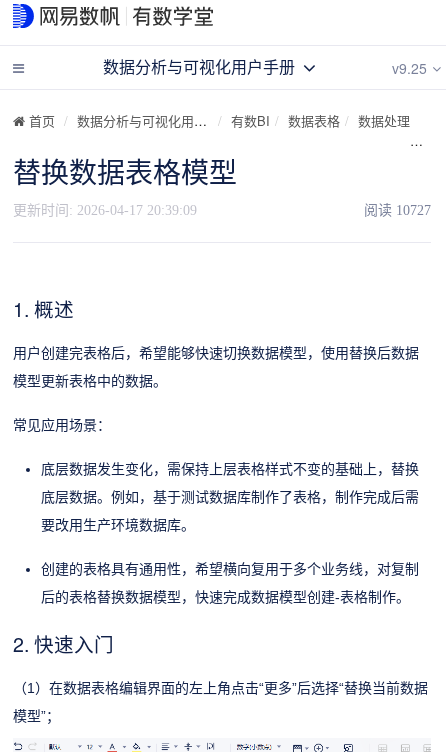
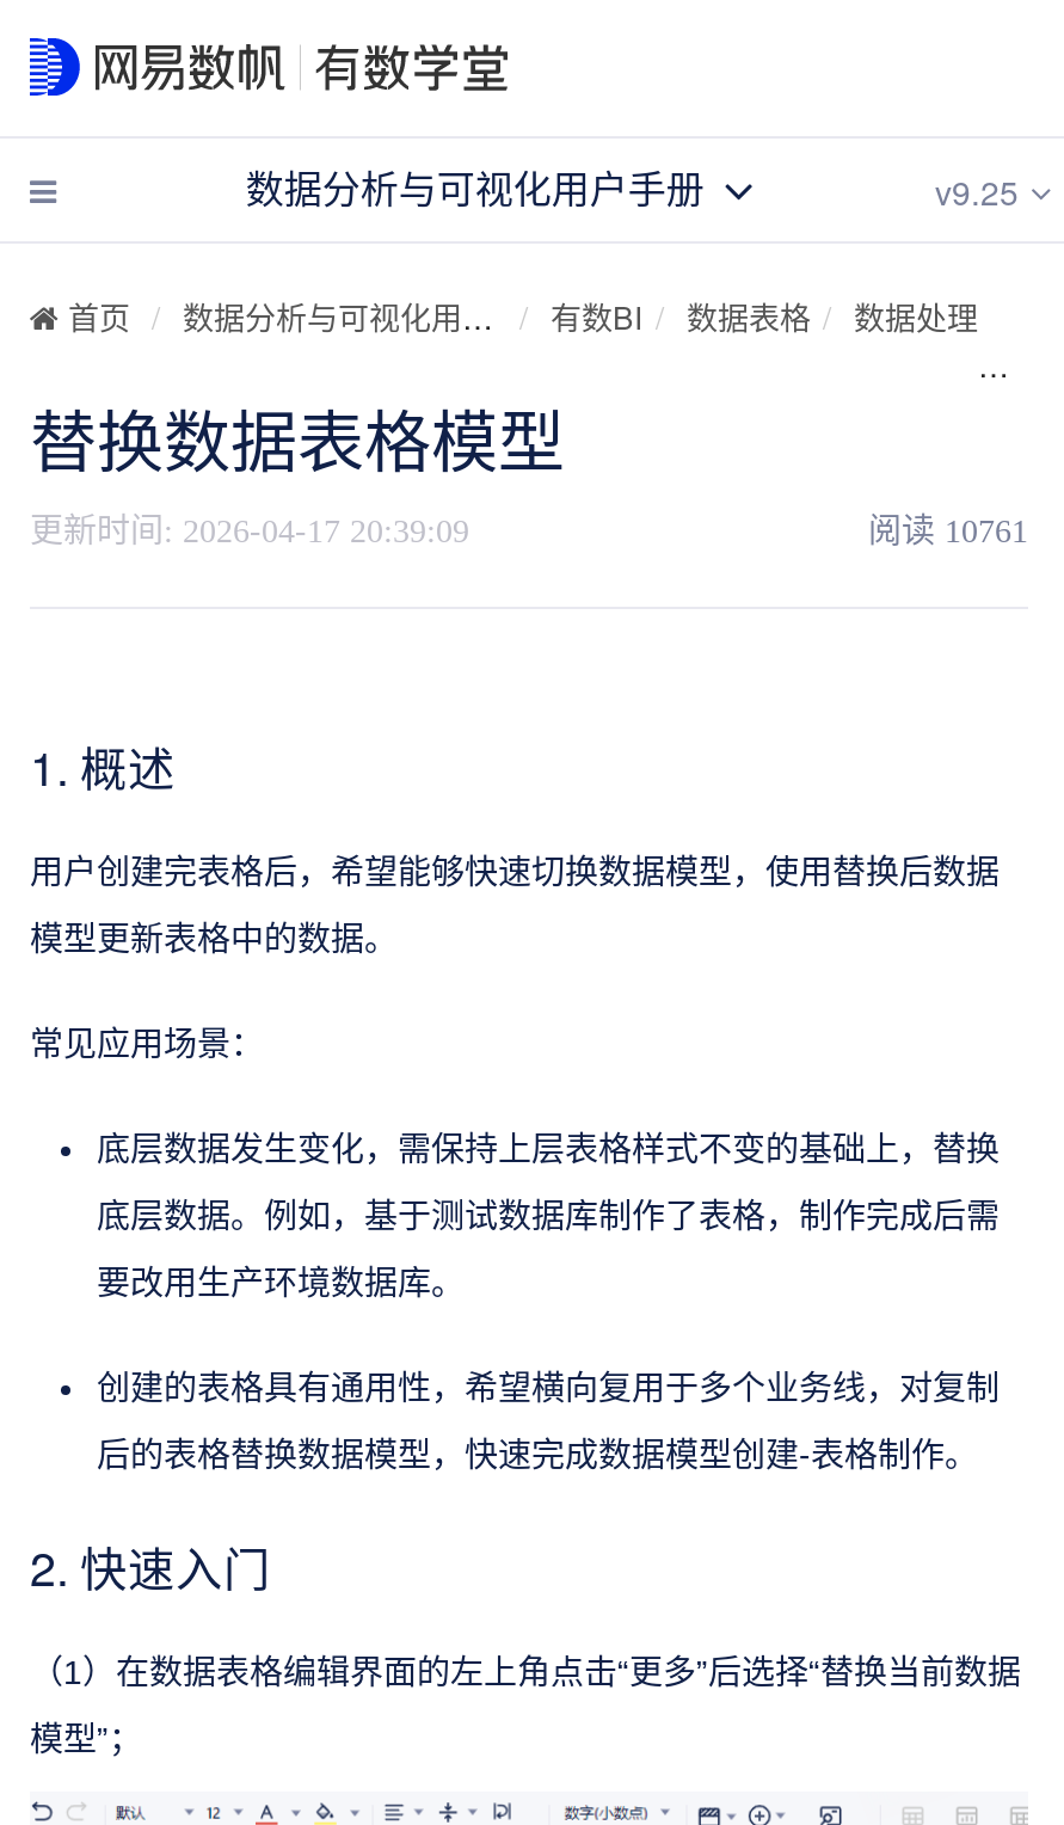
[364,203,431,218] 阅读10727 -> [868,514,1028,549] 阅读10761

